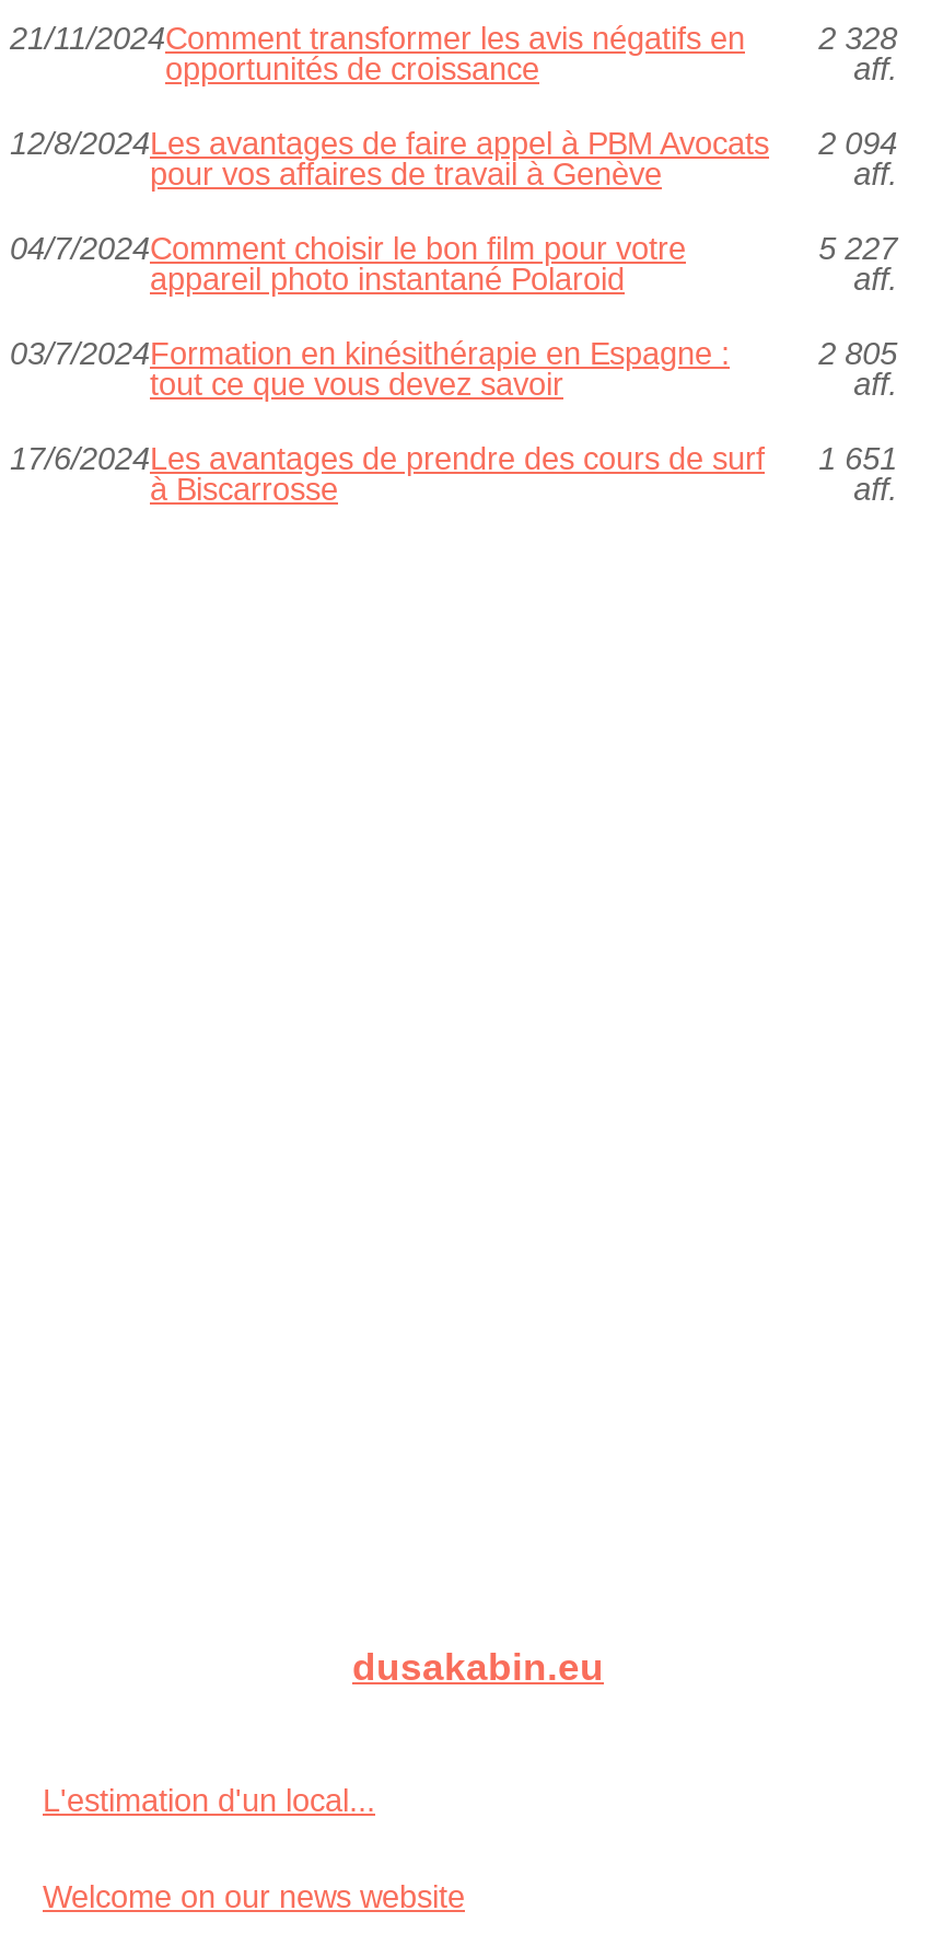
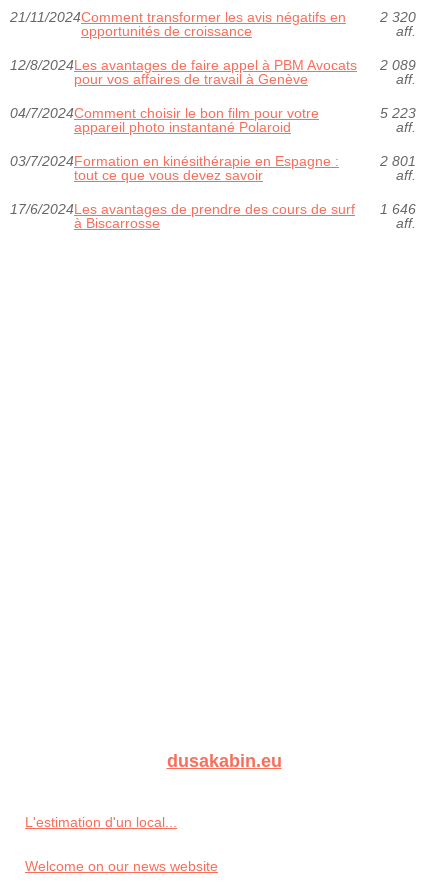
[819,21,897,56] 2 328 -> [380,9,416,25] 2 320
[10,126,897,161] 12/8/2024Les avantages de faire appel à PBM Avocats 2 094 -> [10,57,416,73] 12/8/2024Les avantages de faire appel à PBM Avocats 2 089
[819,231,897,266] 5 227 -> [380,105,416,121] 5 223
[819,336,897,371] 2 805 -> [380,153,416,169] 2 801
[10,441,897,476] 17/6/2024Les avantages de prendre des cours de surf 1 651 -> [10,201,416,217] 17/6/2024Les avantages de prendre des cours de surf 1 646

